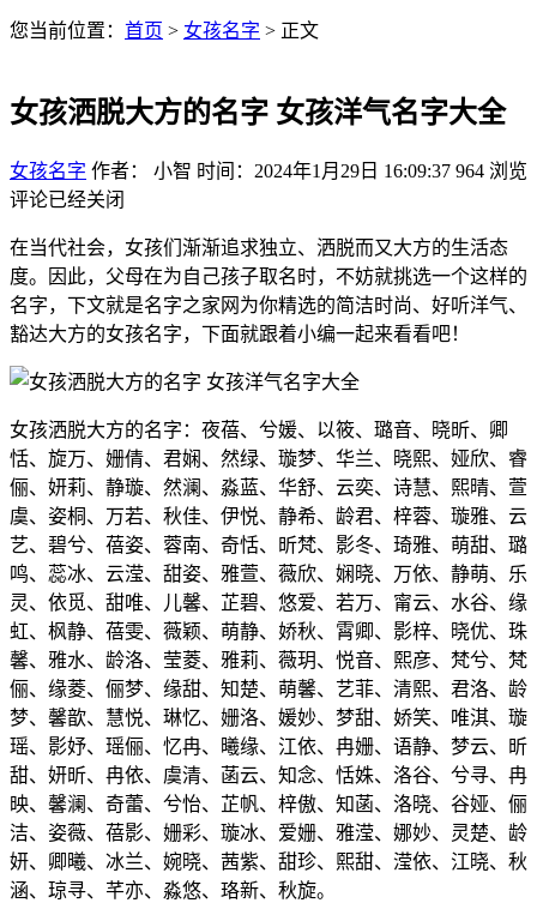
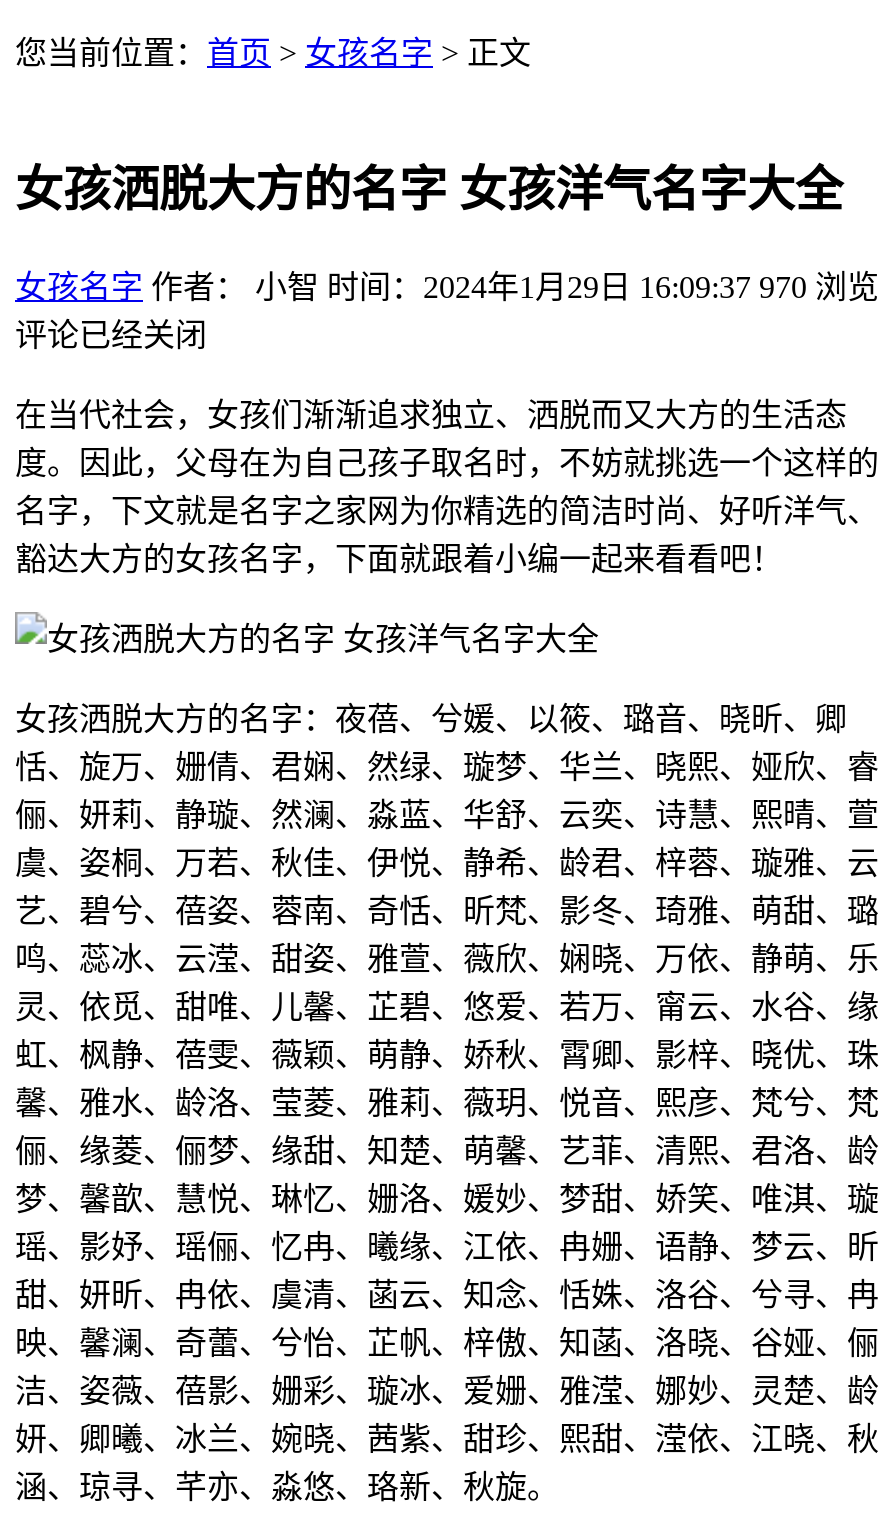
[10,160,527,181] 女孩名字 作者： 小智 时间：2024年1月29日 16:09:37 964浏览 -> [15,270,879,304] 女孩名字 作者： 小智 时间：2024年1月29日 16:09:37 970浏览

